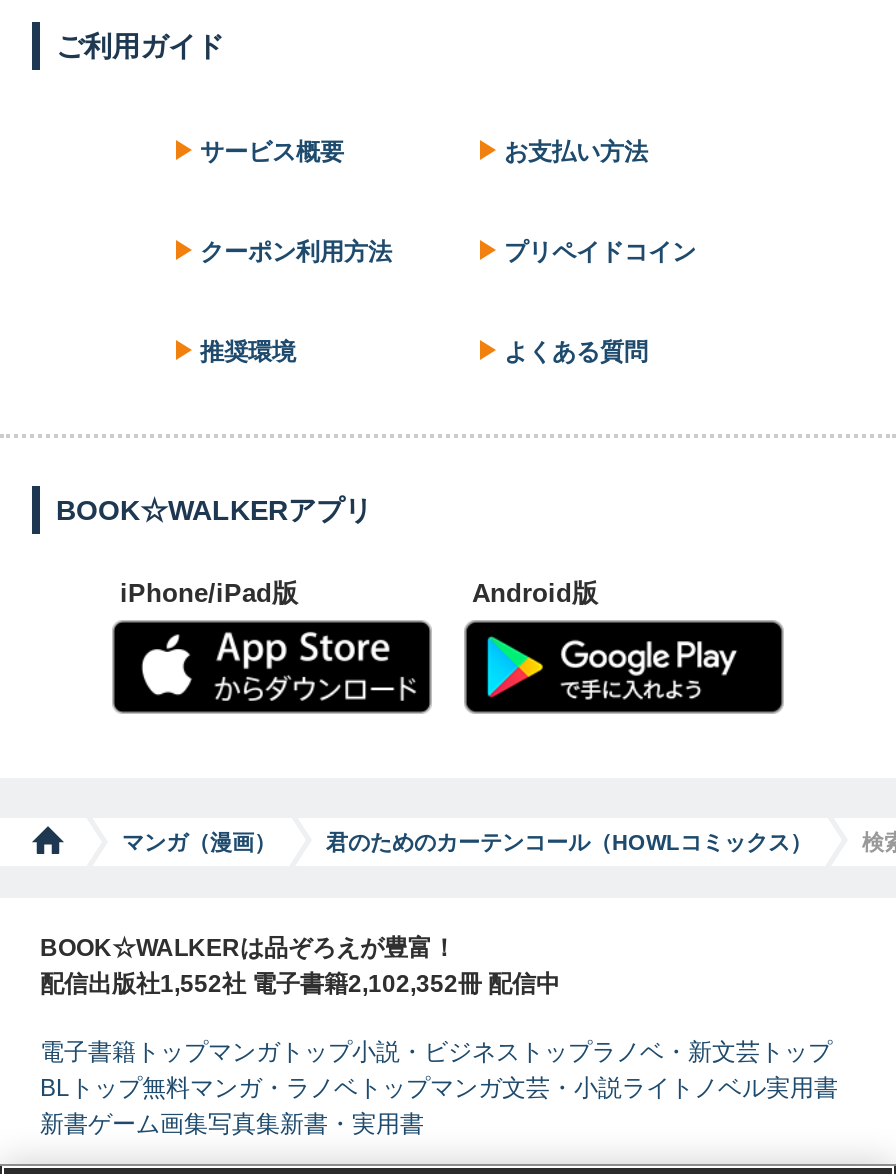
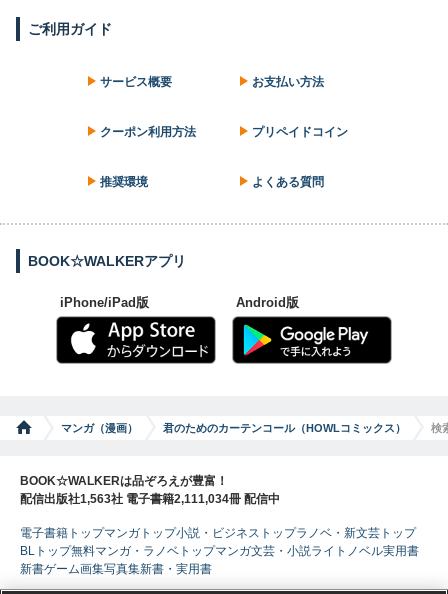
[40,970,560,998] 配信出版社1,552社 電子書籍2,102,352冊 配信中 -> [20,491,280,505] 配信出版社1,563社 電子書籍2,111,034冊 配信中

